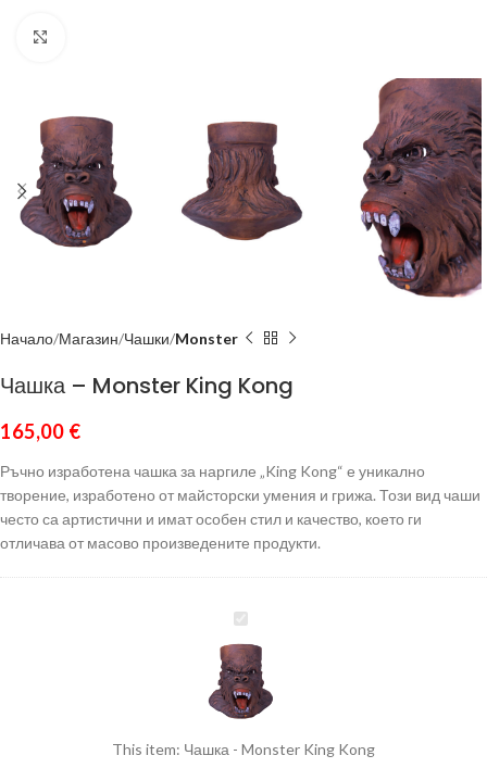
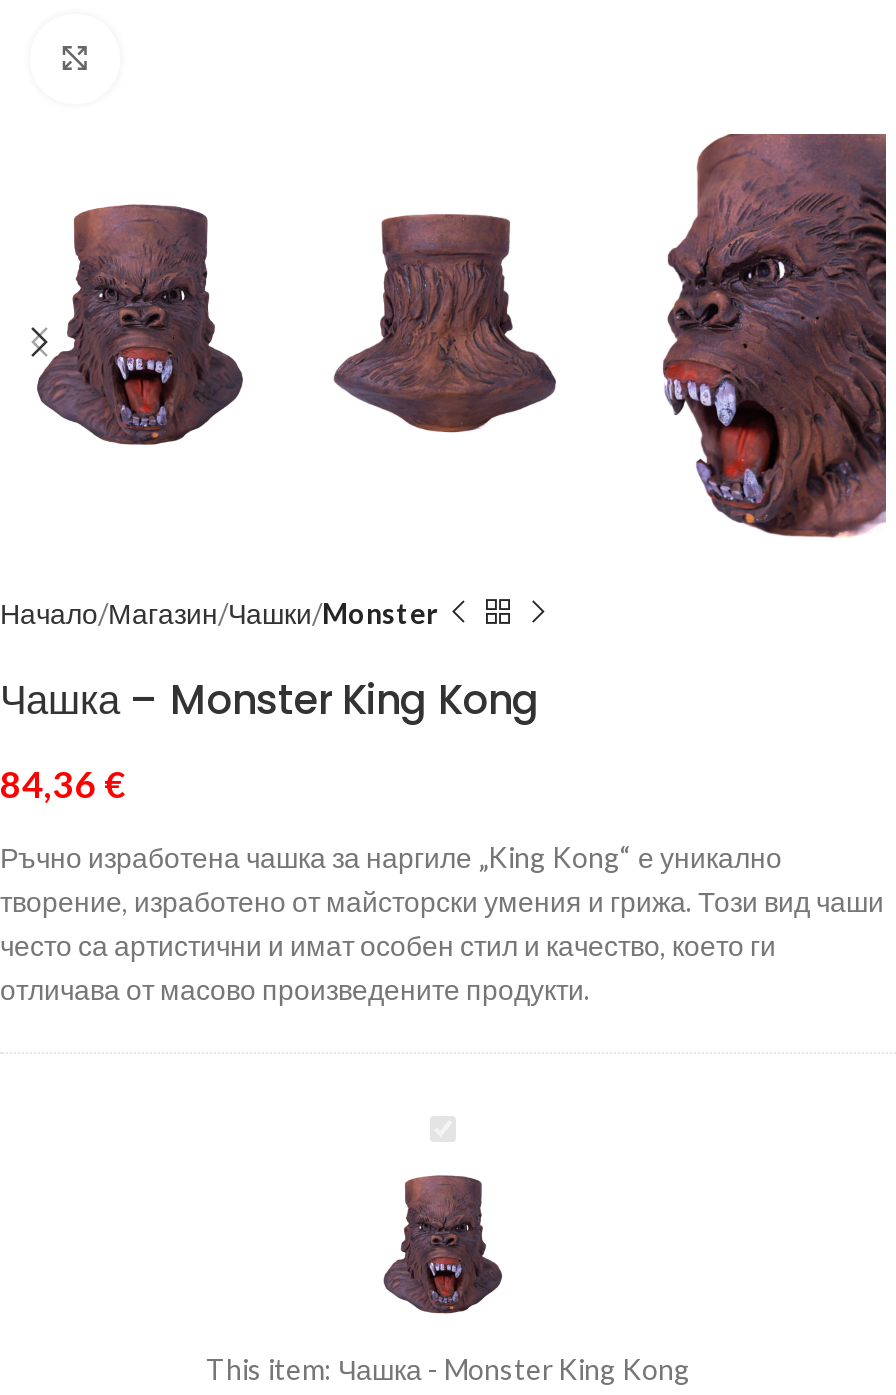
[0,419,80,443] 165,00 € -> [0,762,126,806] 84,36 €

